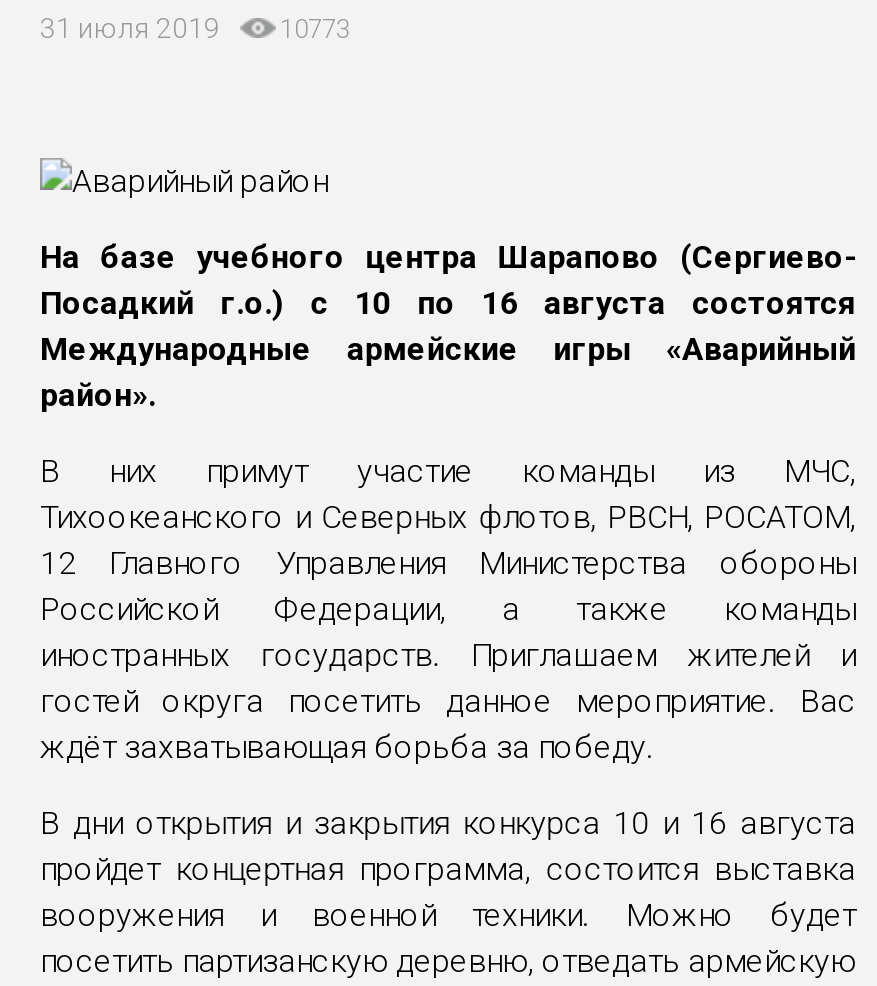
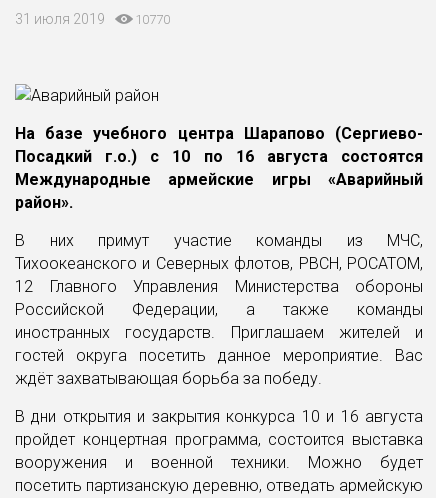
[40,12,350,44] 31 июля 2019 10773 -> [15,11,170,27] 31 июля 2019 10770

